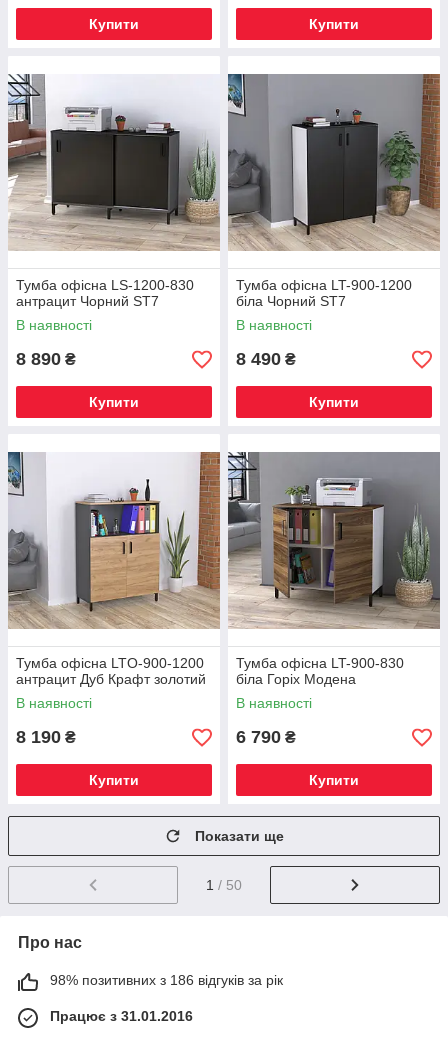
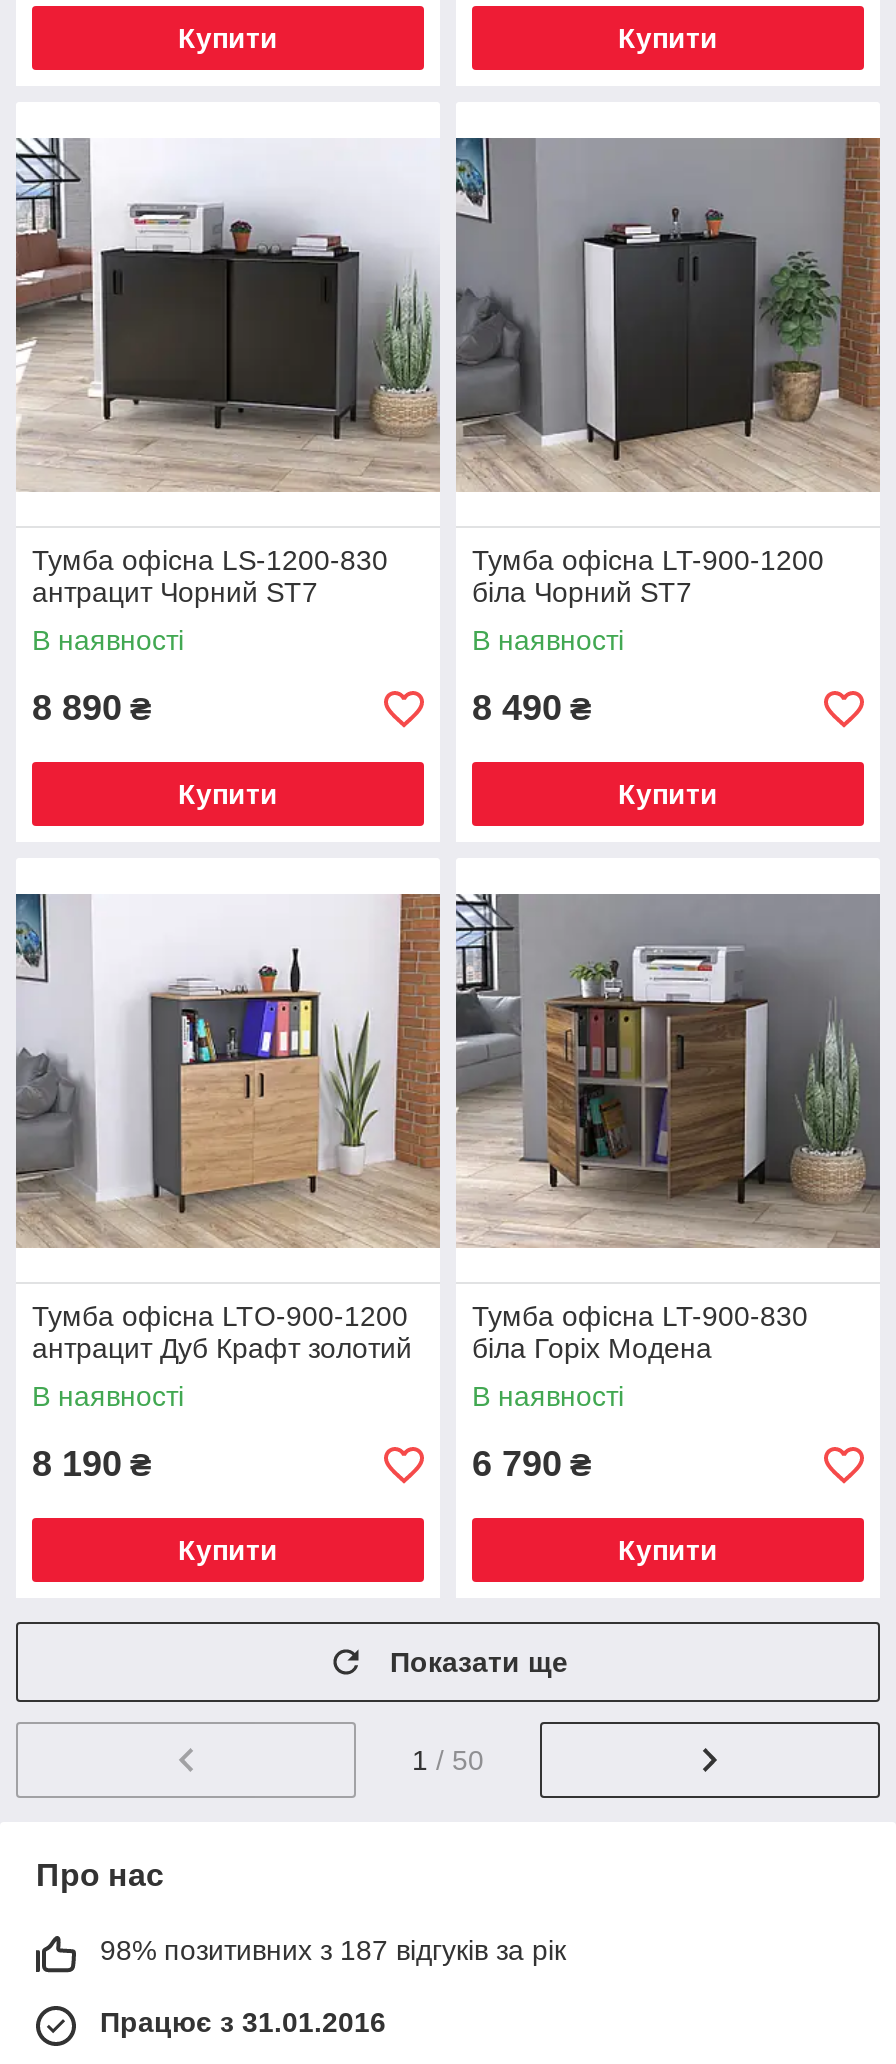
[50,972,283,988] 98% позитивних з 186 відгуків за рік -> [100,1934,566,1966] 98% позитивних з 187 відгуків за рік

